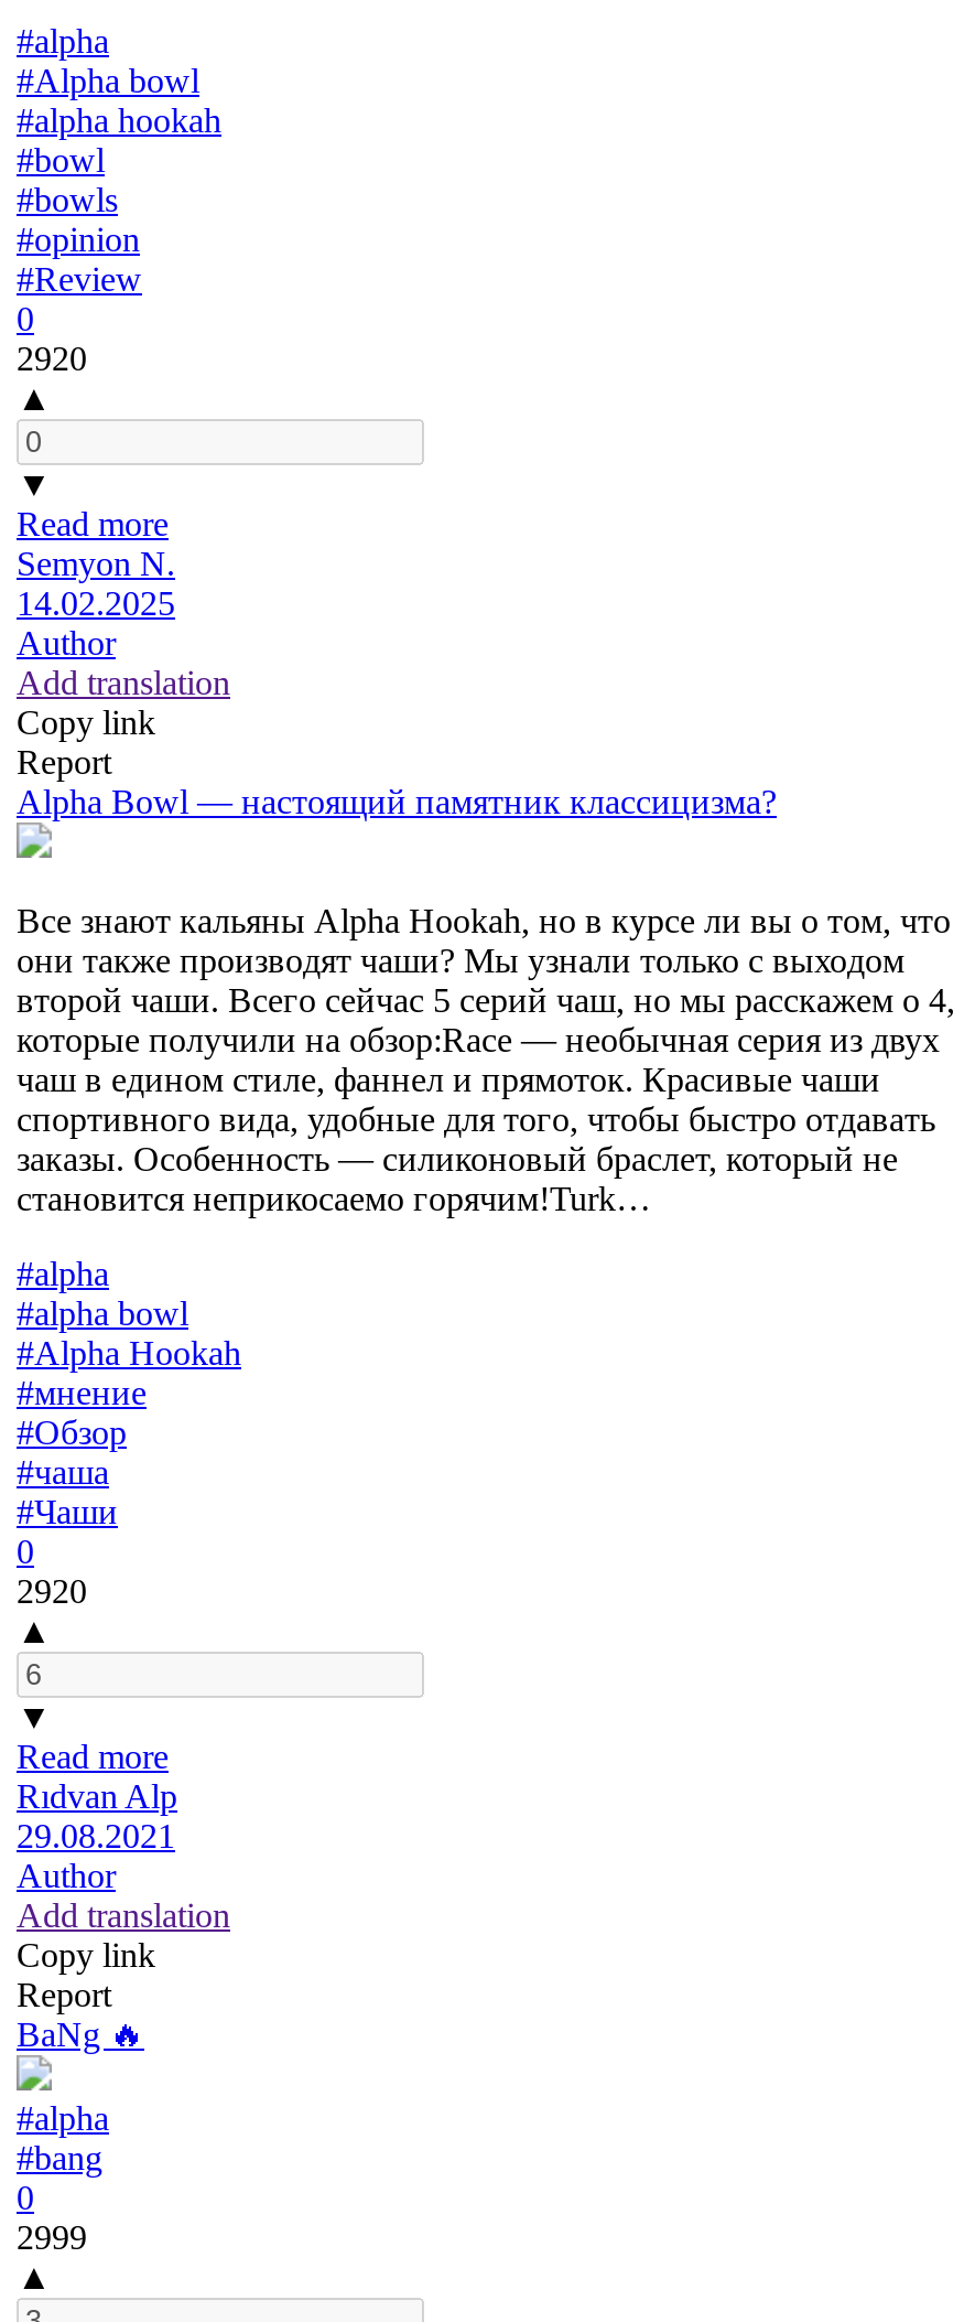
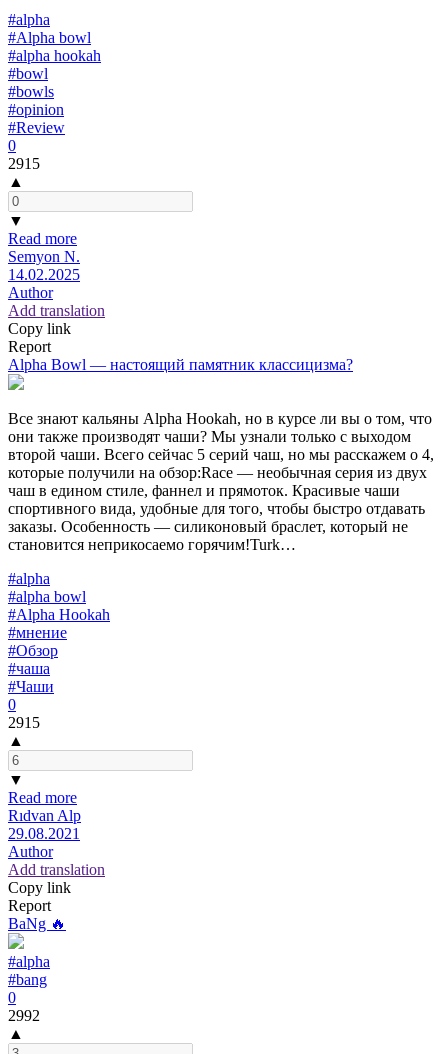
[17,340,87,377] 2920 -> [8,155,40,172] 2915
[17,1572,87,1610] 2920 -> [8,714,40,731] 2915
[17,2218,87,2256] 2999 -> [8,1007,40,1024] 2992

